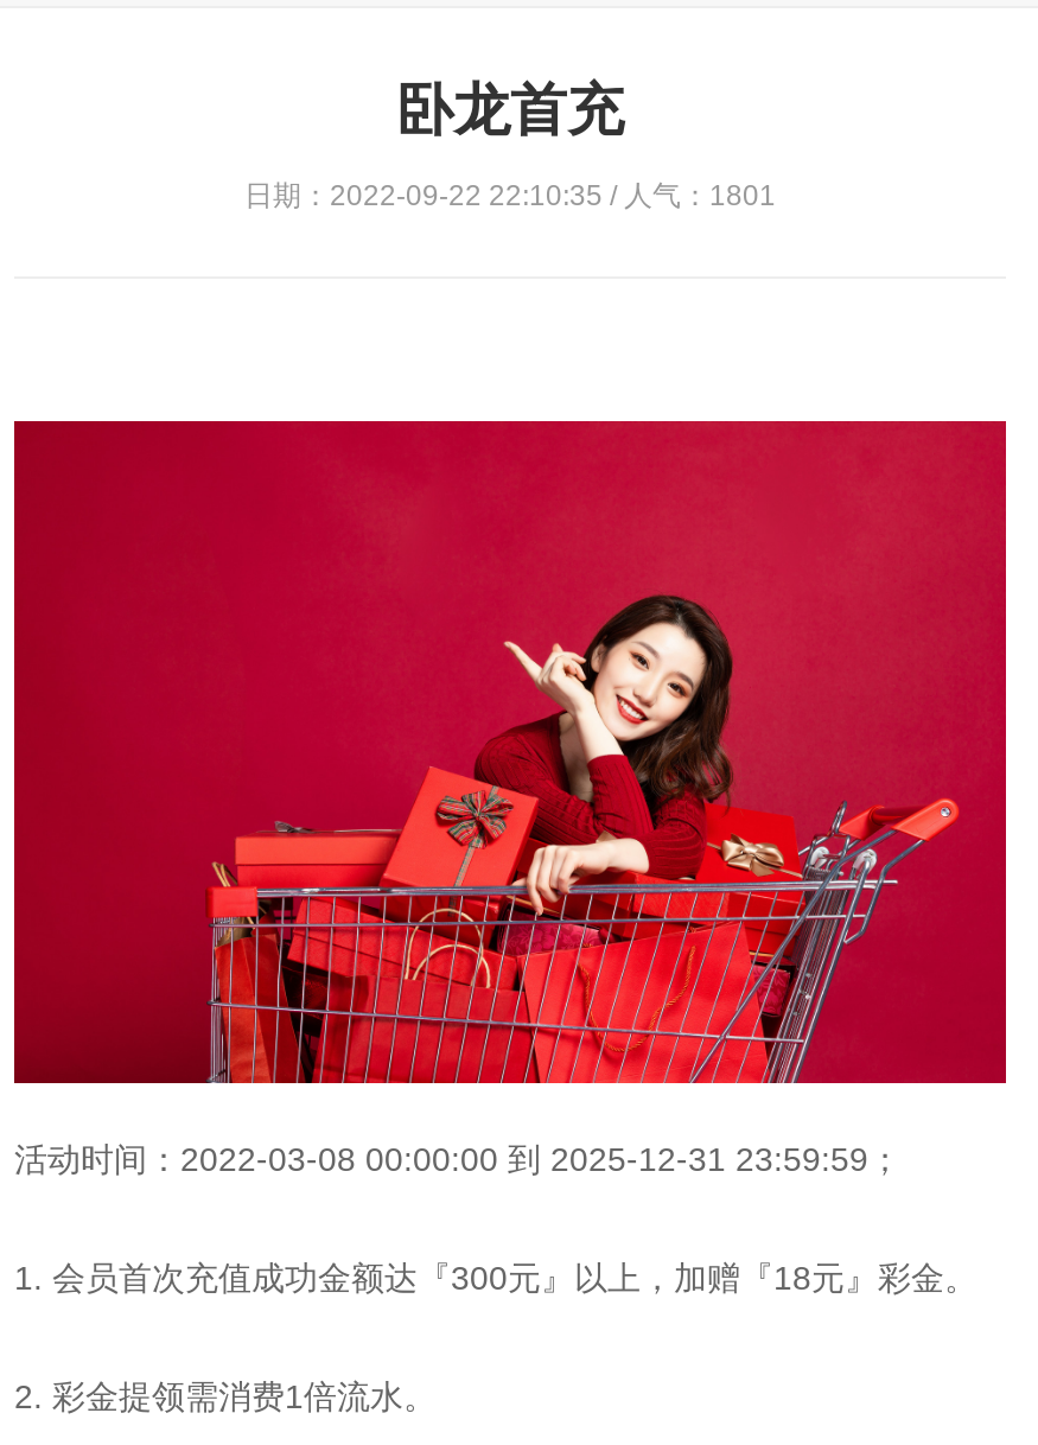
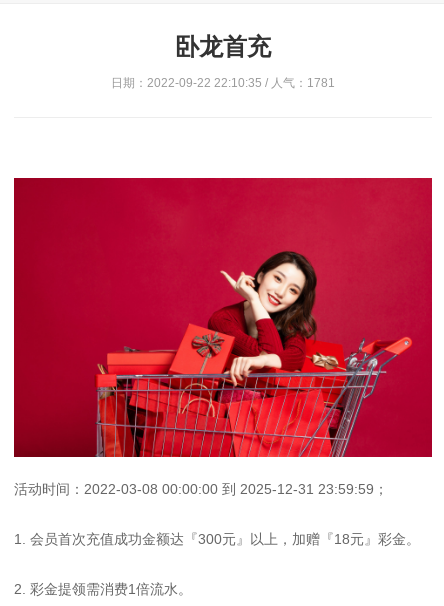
[244,179,776,212] 日期：2022-09-22 22:10:35 / 人气：1801 -> [111,76,335,90] 日期：2022-09-22 22:10:35 / 人气：1781

